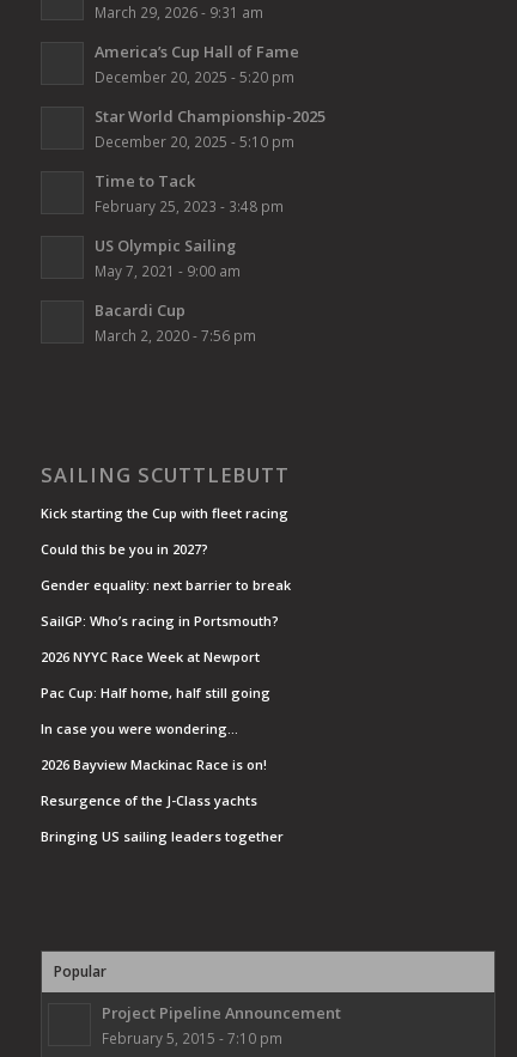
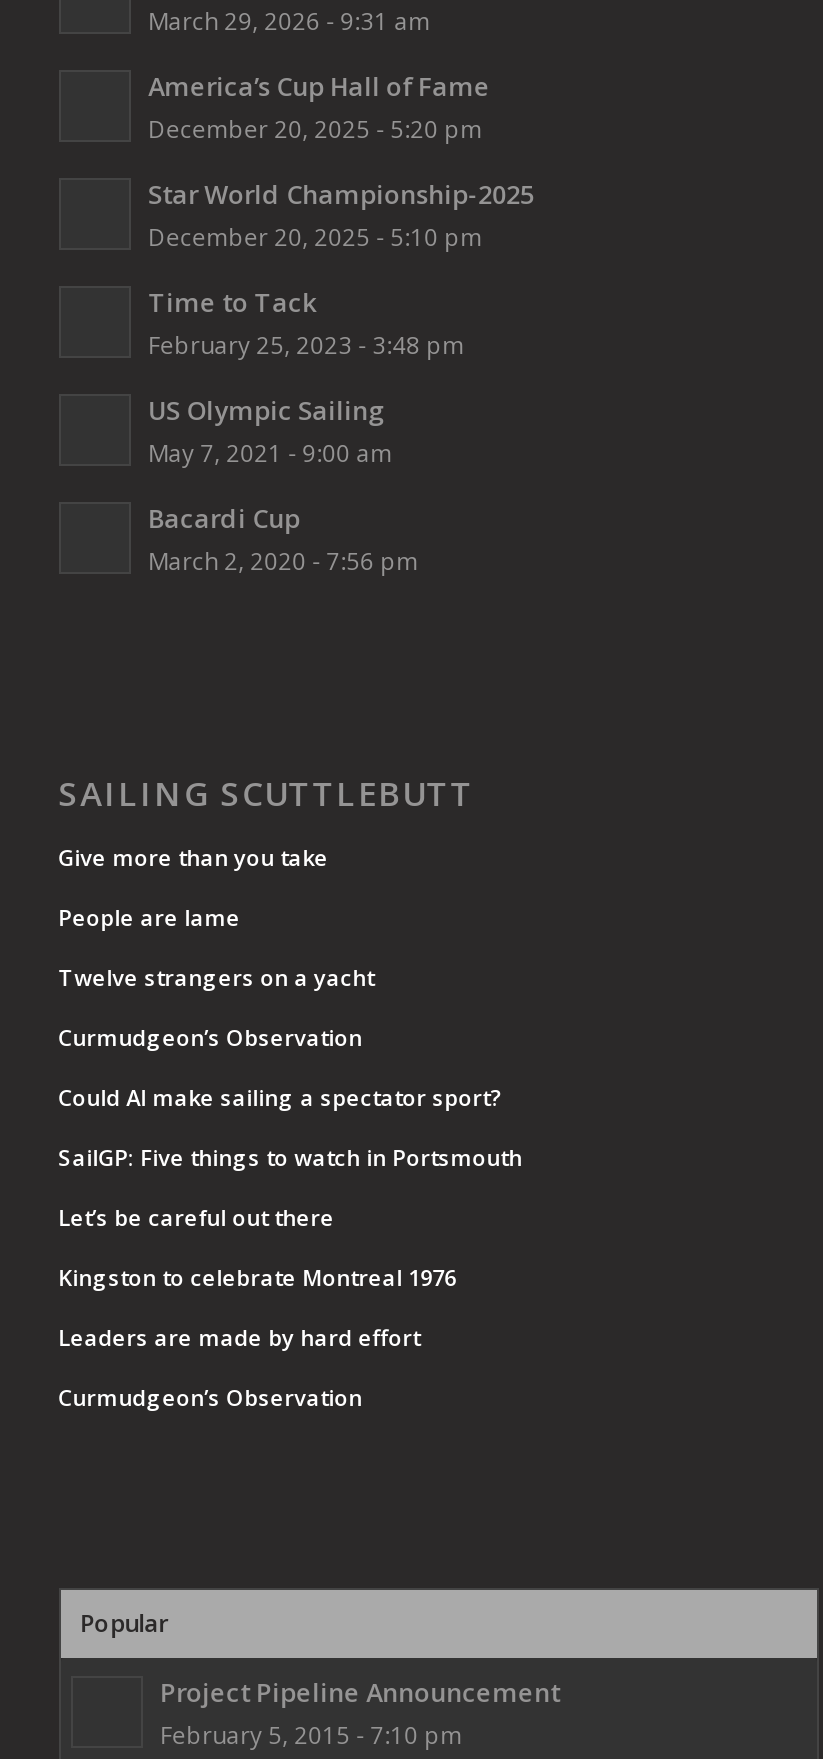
[40,504,288,522] Kick starting the Cup with fleet racing -> [58,842,328,872] Give more than you take
[40,540,208,558] Could this be you in 2027? -> [58,902,240,932] People are lame
[40,576,290,594] Gender equality: next barrier to break -> [58,962,374,992] Twelve strangers on a yacht
[40,612,278,630] SailGP: Who’s racing in Portsmouth? -> [58,1022,362,1052] Curmudgeon’s Observation
[40,648,259,666] 2026 NYYC Race Week at Newport -> [58,1082,502,1112] Could AI make sailing a spectator sport?
[40,684,270,701] Pac Cup: Half home, half still going -> [58,1142,522,1172] SailGP: Five things to watch in Portsmouth
[40,719,238,737] In case you were wondering… -> [58,1202,334,1232] Let’s be careful out there
[40,755,266,773] 2026 Bayview Mackinac Race is on! -> [58,1262,456,1292] Kingston to celebrate Montreal 1976
[40,791,257,809] Resurgence of the J-Class yachts -> [58,1322,420,1352] Leaders are made by hard effort
[40,827,283,845] Bringing US sailing leaders together -> [58,1382,362,1412] Curmudgeon’s Observation

